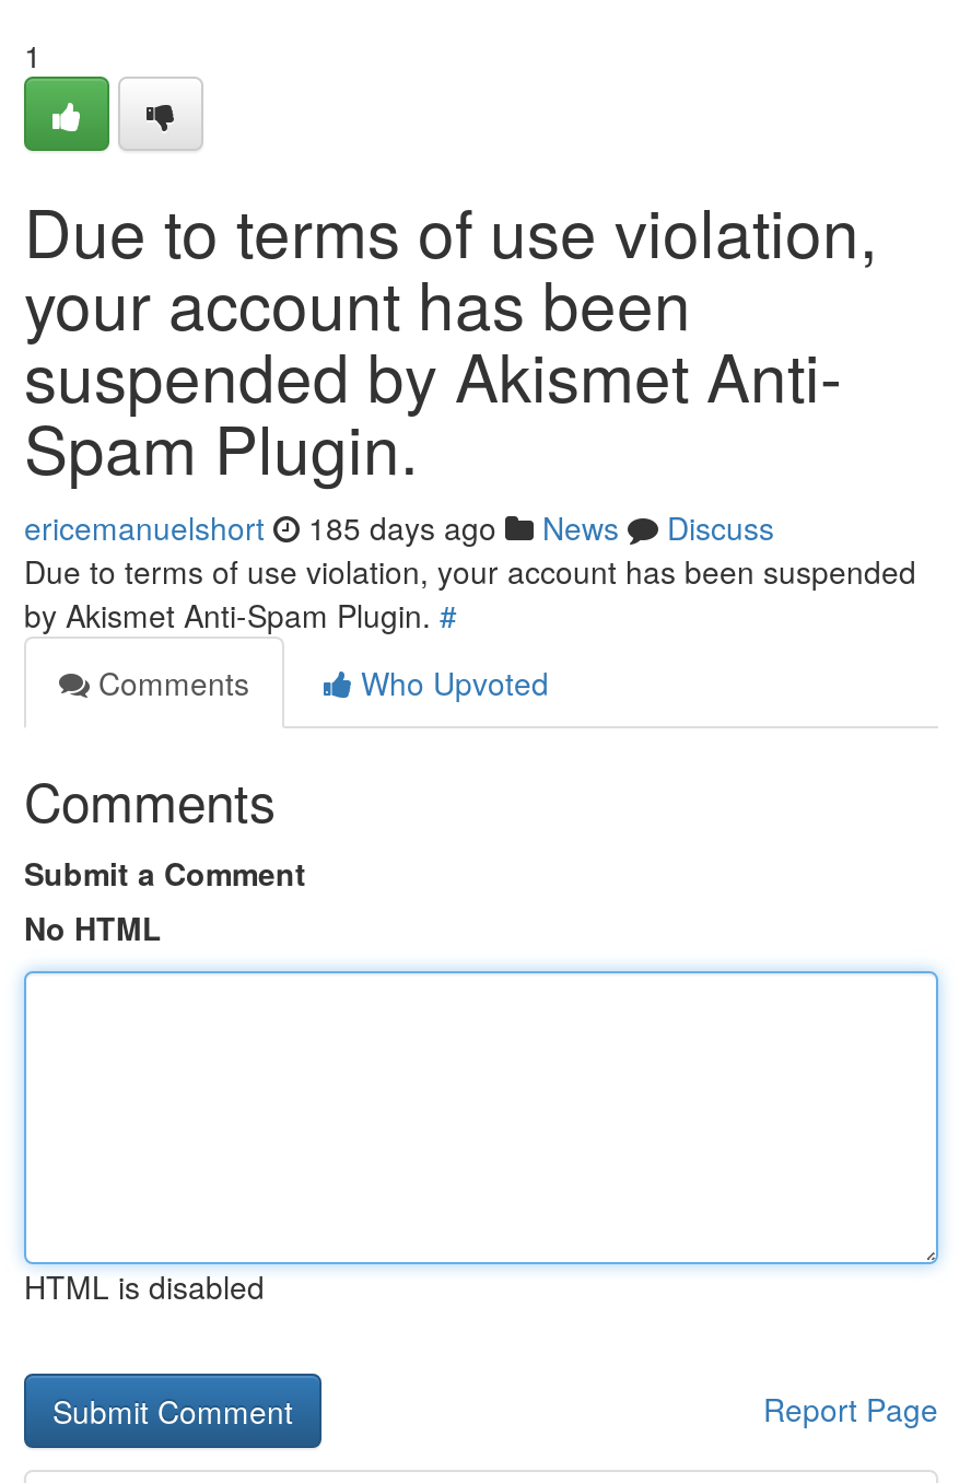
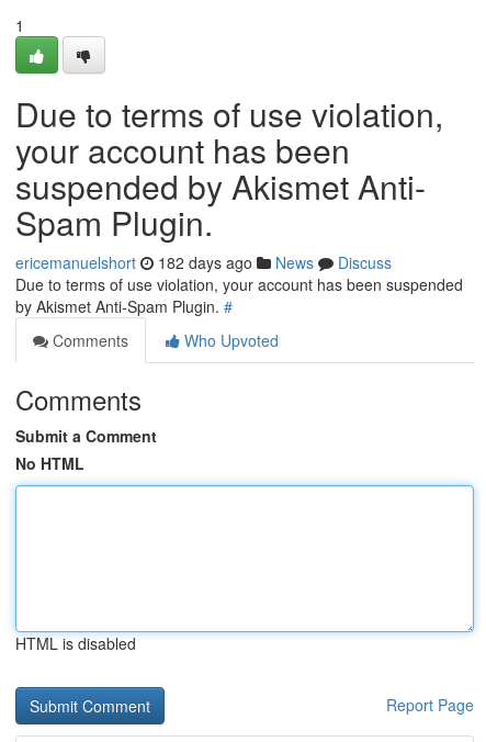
[24,505,774,549] ericemanuelshort 185 days ago News Discuss -> [15,251,392,273] ericemanuelshort 182 days ago News Discuss

